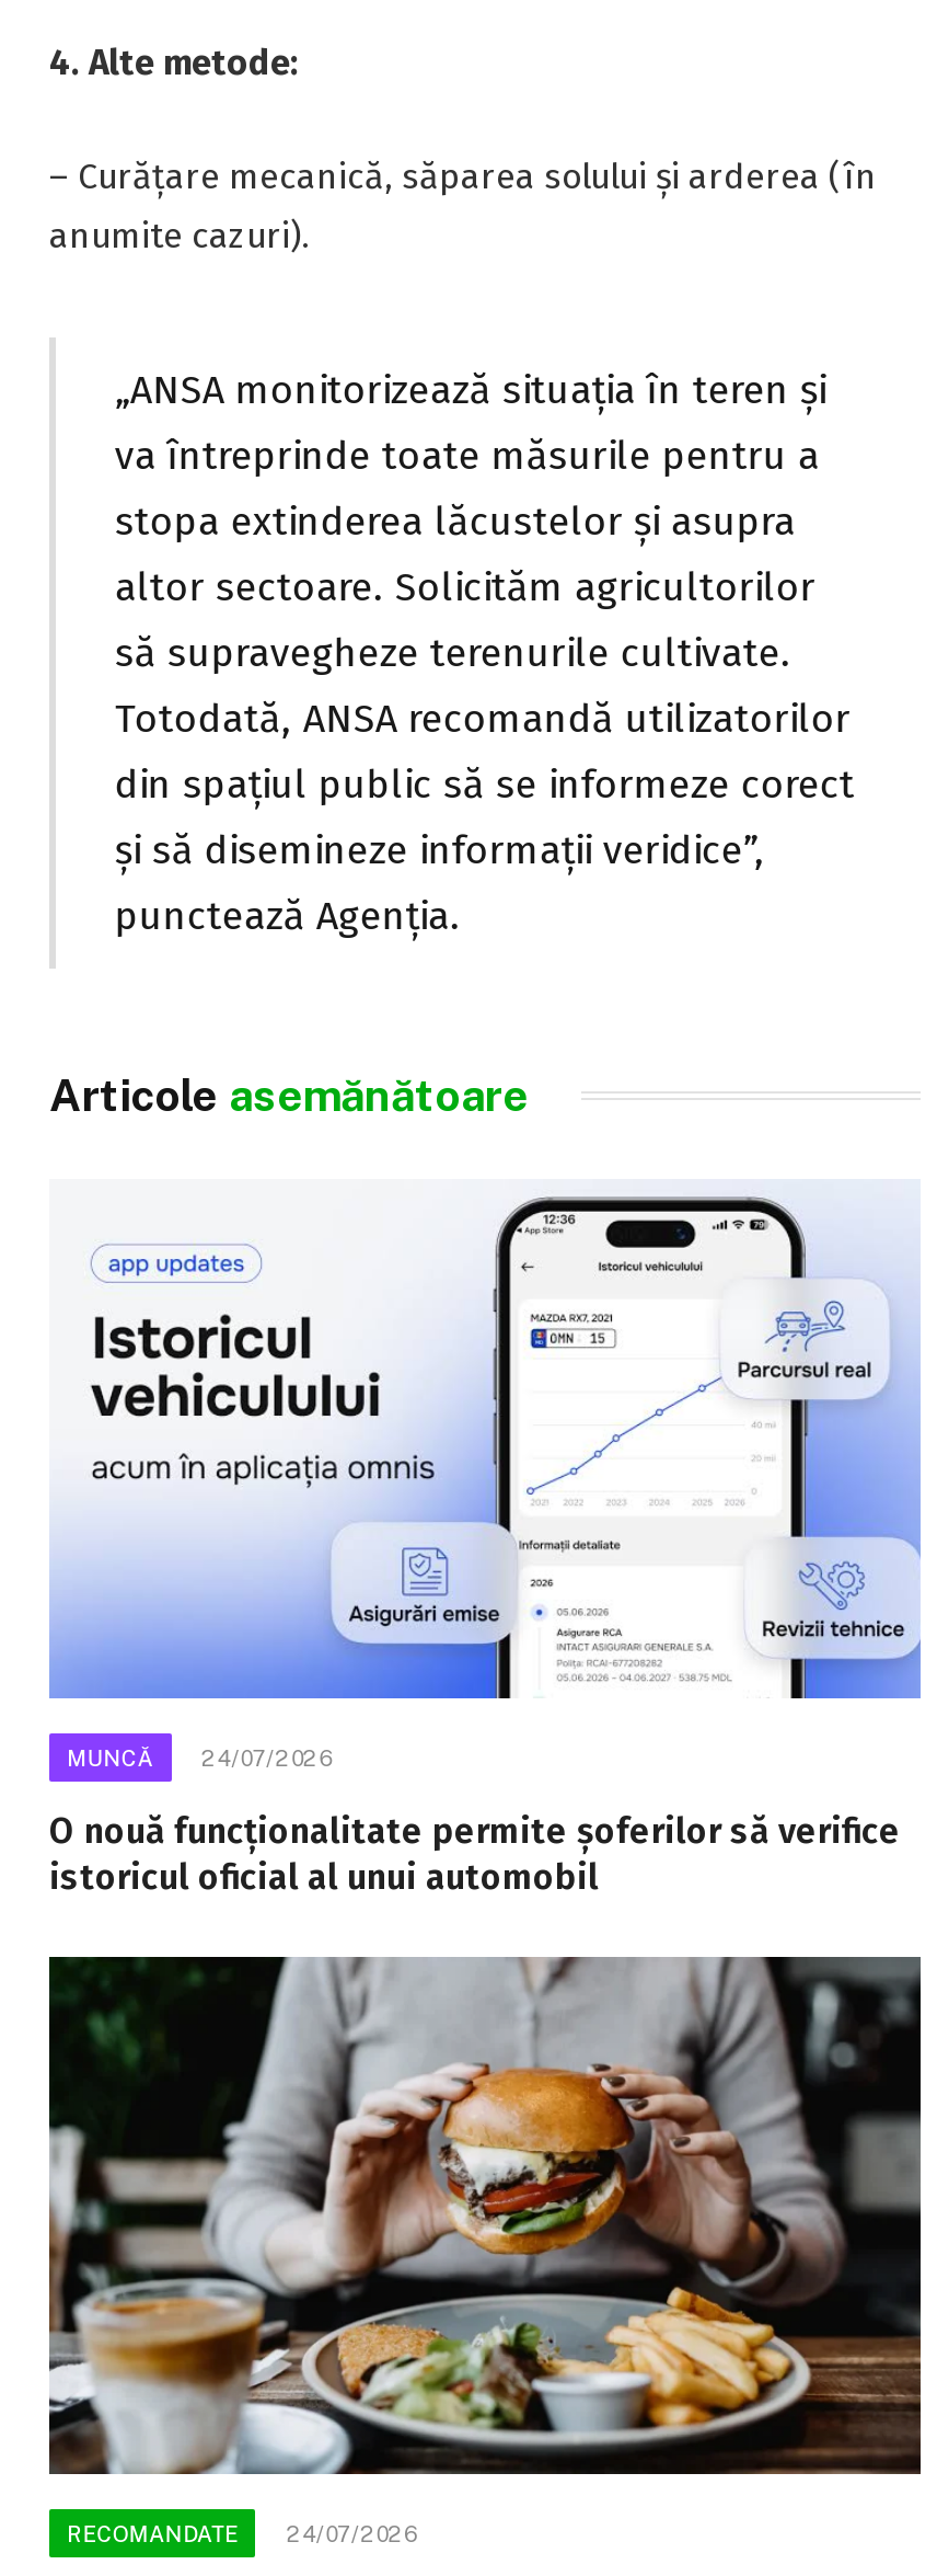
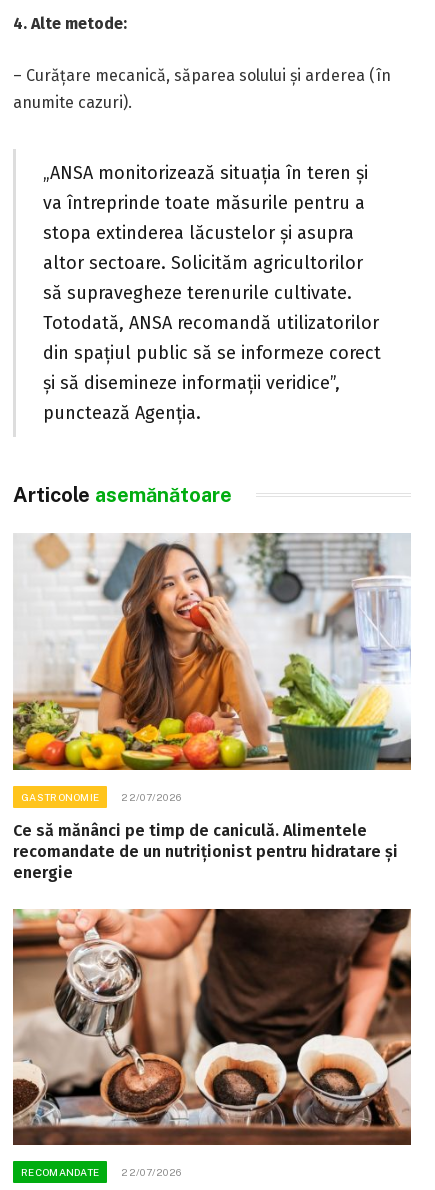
[47,1179,923,1770] [image] | MUNCĂ | 24/07/2026 -> [12,532,412,803] [image] | GASTRONOMIE | 22/07/2026
[49,1809,901,1897] O nouă funcționalitate permite șoferilor să verifice | istoricul oficial al unui automobil -> [13,821,398,882] Ce să mănânci pe timp de caniculă. Alimentele | recomandate de un nutriționist pentru hidratare și | energie
[47,1955,923,2548] [image] | RECOMANDATE 24/07/2026 -> [12,908,412,1178] [image] | RECOMANDATE 22/07/2026

